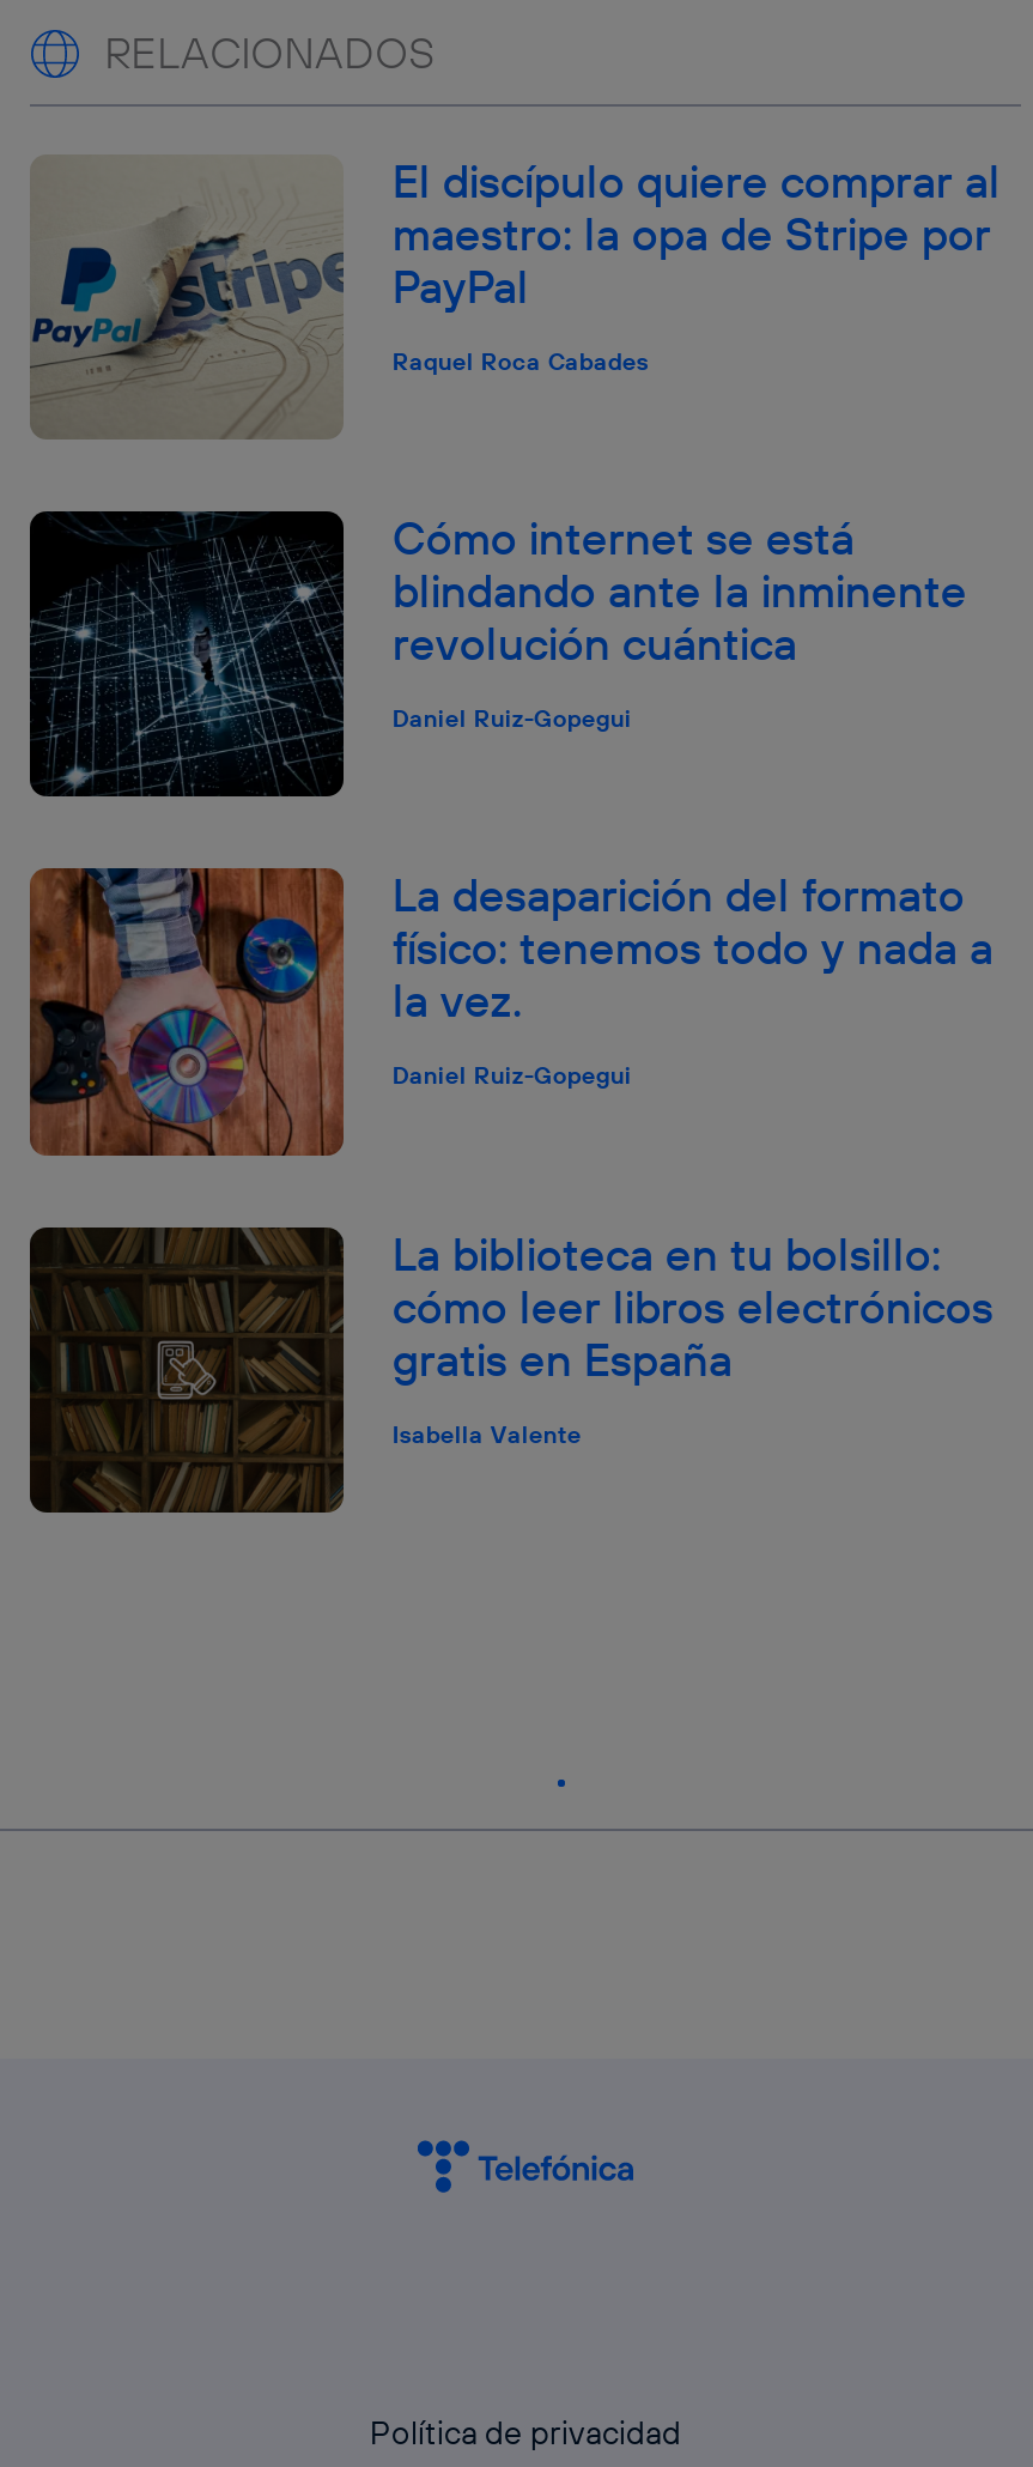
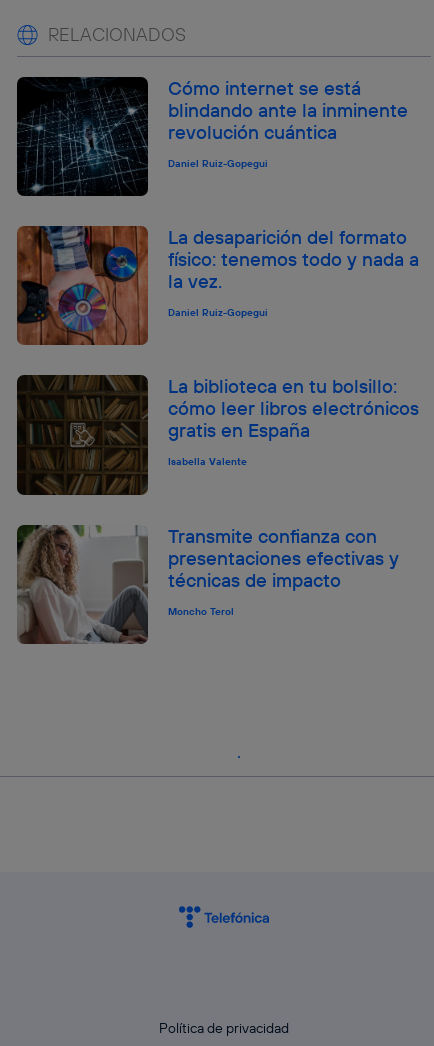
[30,152,1000,440] [image] | El discípulo quiere comprar al | maestro: la opa de Stripe por | PayPal | Raquel Roca Cabades -> none
moved [30,509,993,1449] -> [17,76,419,468]: [image] | Cómo internet se está | blindando ante la inminente | ... | gratis en España | Isabella Valente
none -> [16,523,399,645] [image] | Transmite confianza con | presentaciones efectivas y | técnicas de impacto | Moncho Terol

